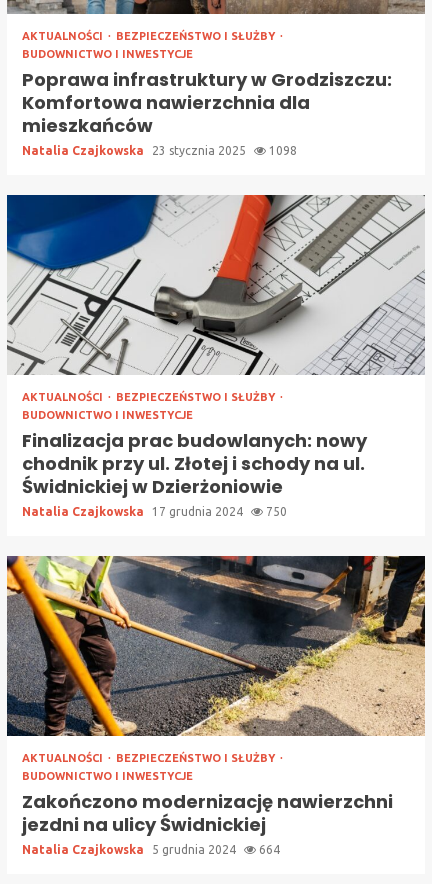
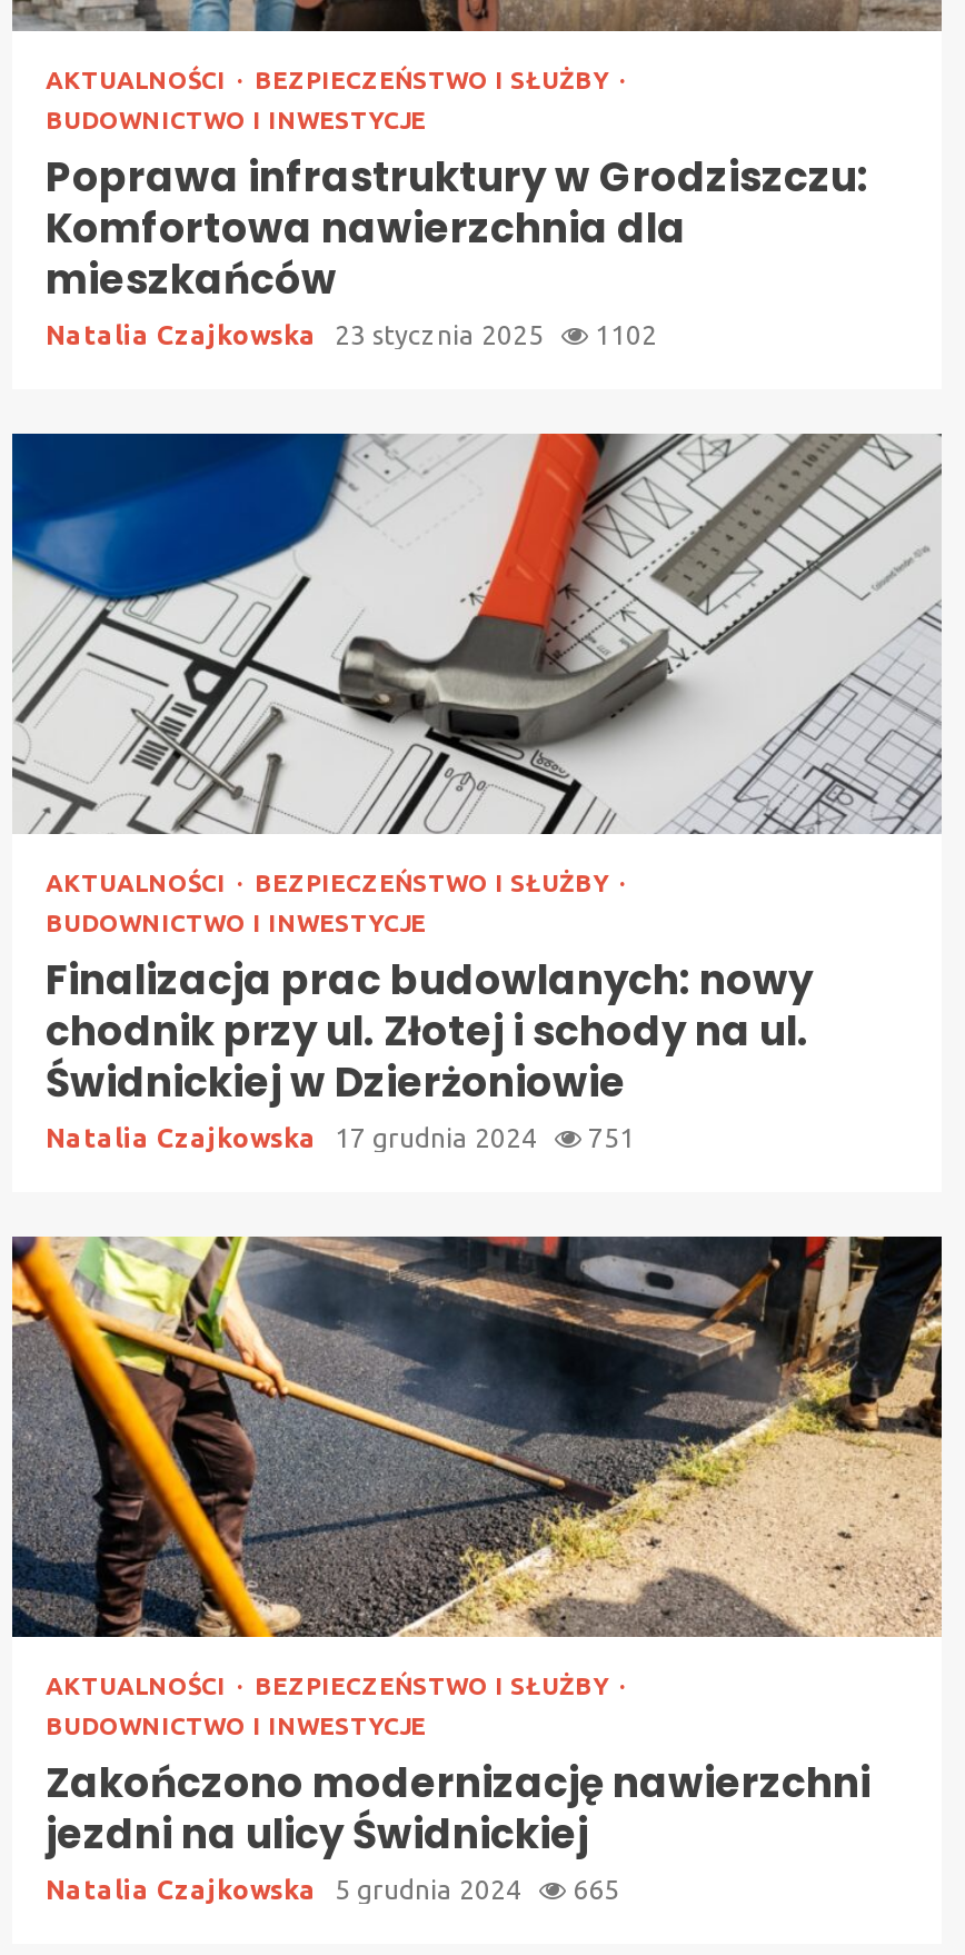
[22,144,297,157] Natalia Czajkowska 23 stycznia 2025 1098 -> [46,320,657,349] Natalia Czajkowska 23 stycznia 2025 1102
[22,505,287,518] Natalia Czajkowska 17 grudnia 2024 750 -> [46,1123,635,1152] Natalia Czajkowska 17 grudnia 2024 751
[22,843,280,856] Natalia Czajkowska 5 grudnia 2024 664 -> [46,1875,619,1904] Natalia Czajkowska 5 grudnia 2024 665

